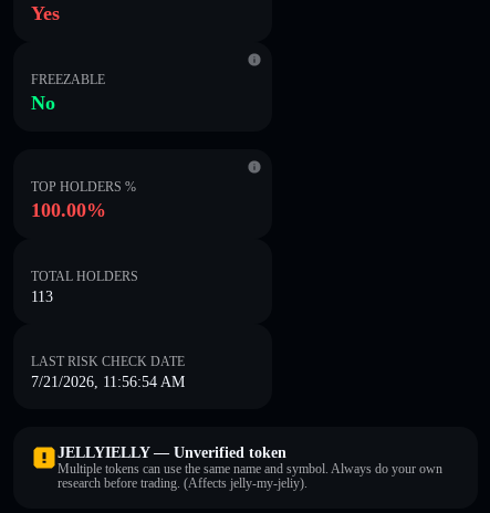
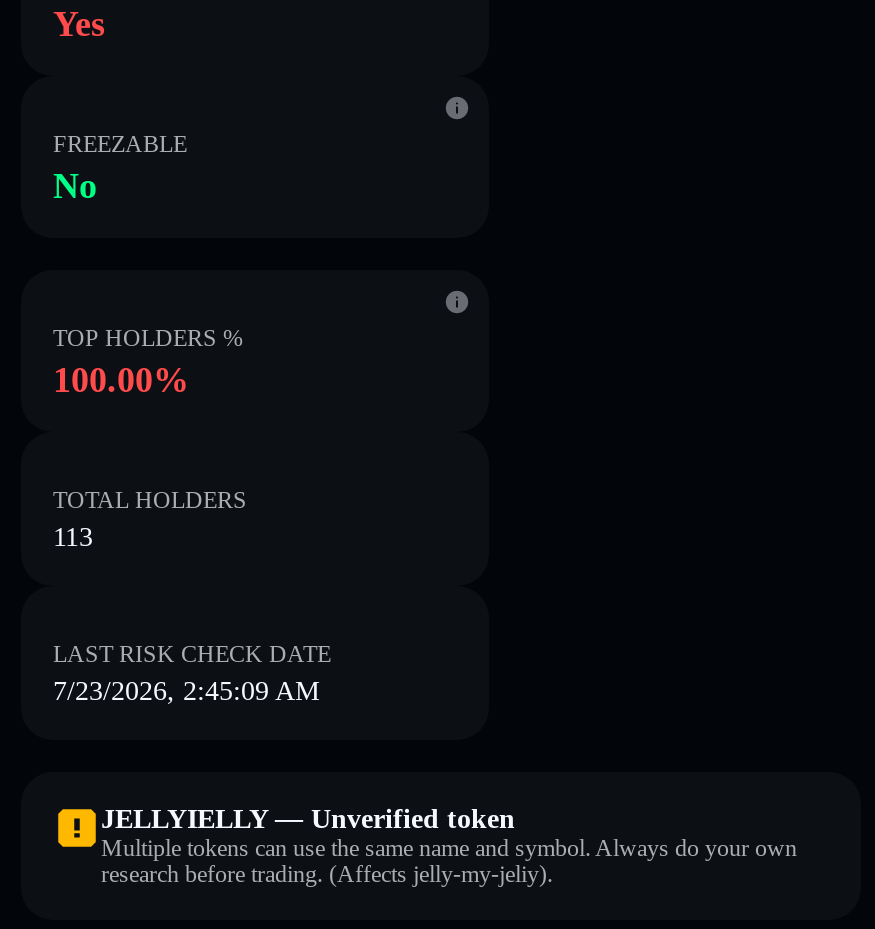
[31,374,185,390] 7/21/2026, 11:56:54 AM -> [53,676,319,706] 7/23/2026, 2:45:09 AM

